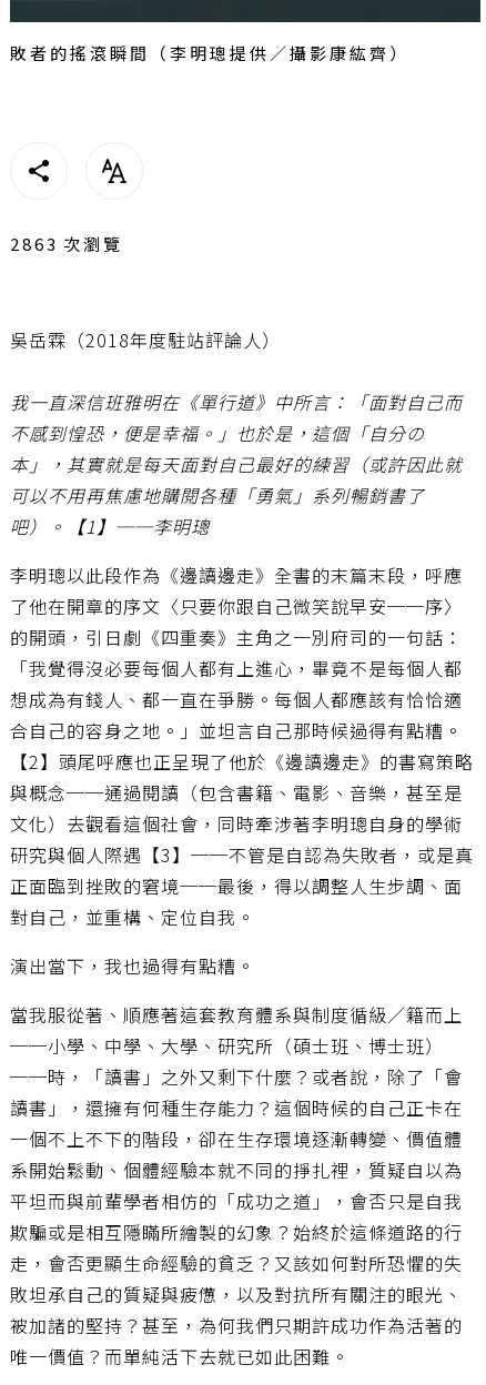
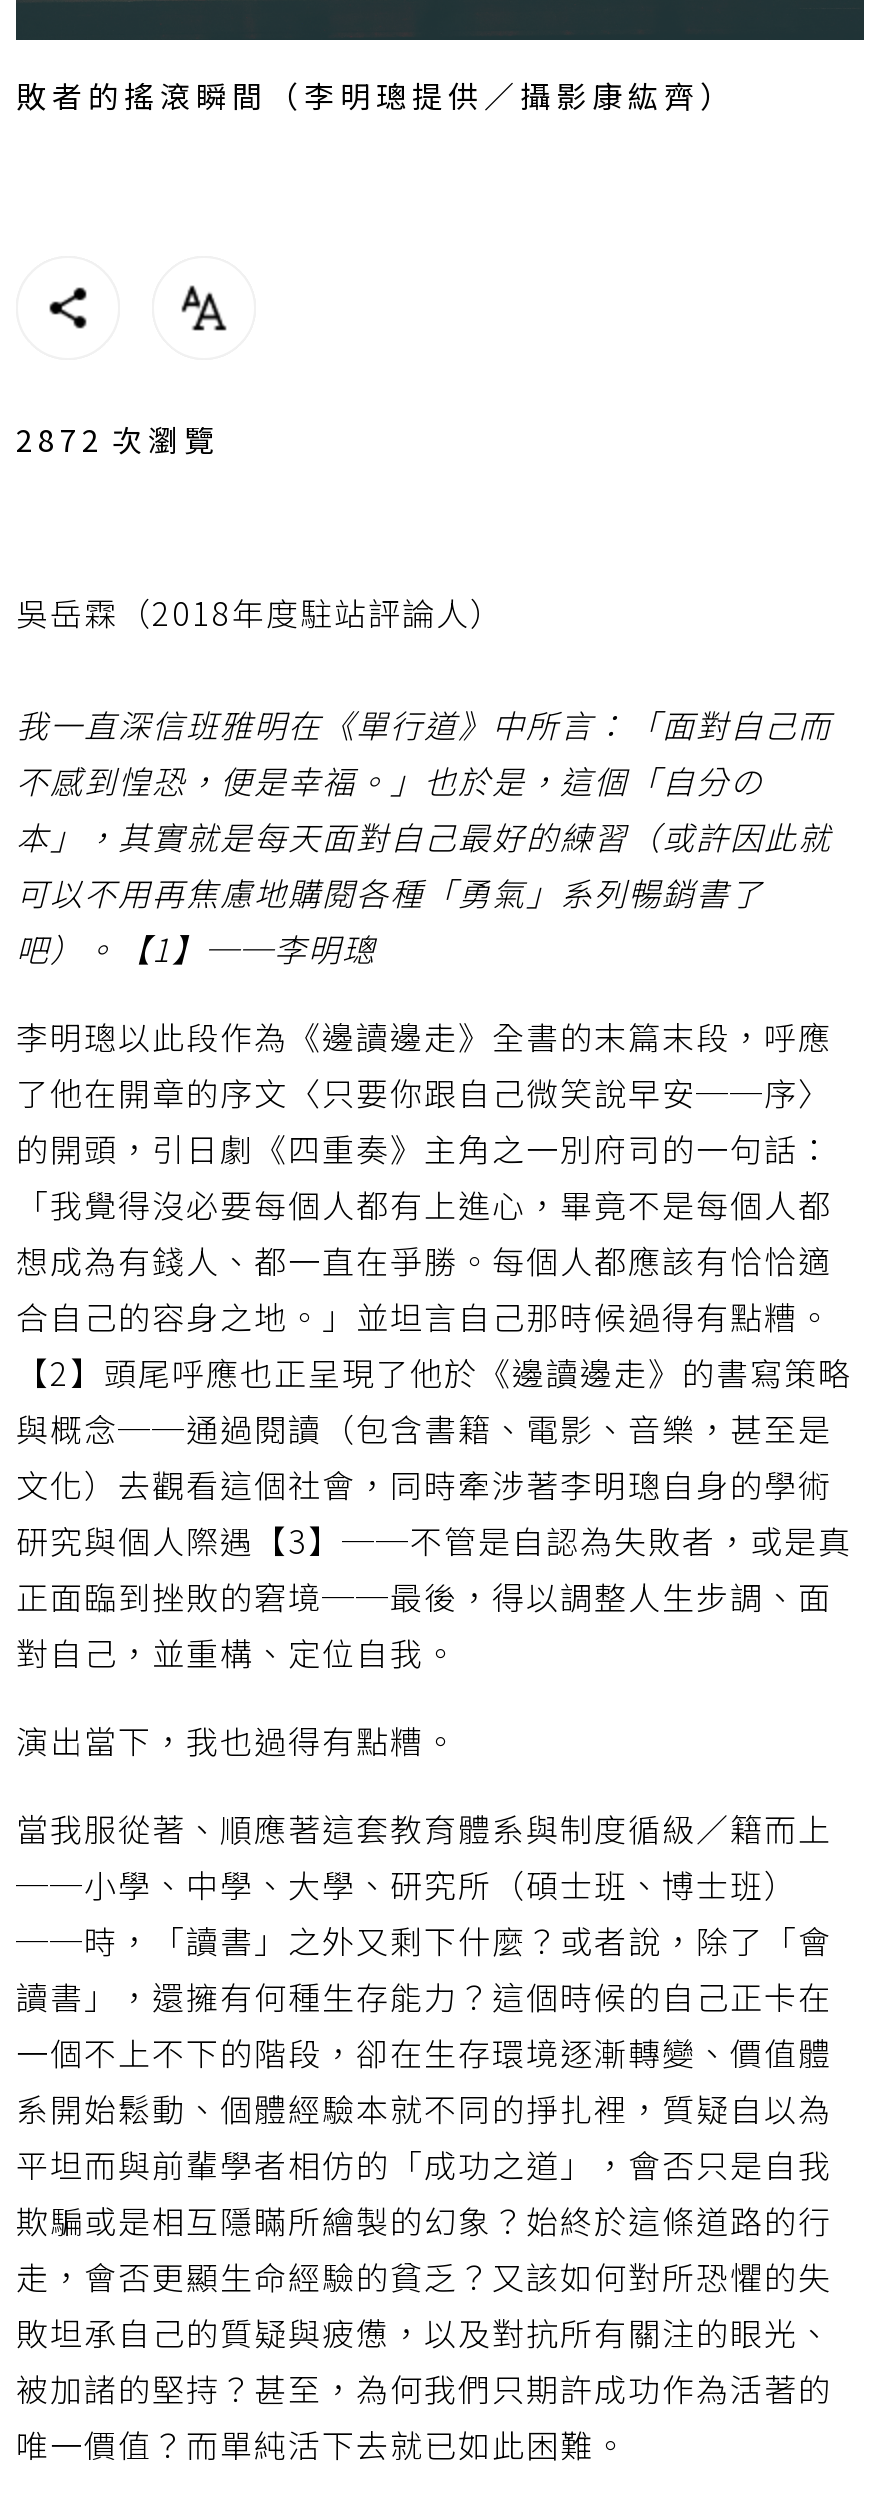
[10,232,123,256] 2863 次瀏覽 -> [16,419,220,461] 2872 次瀏覽

